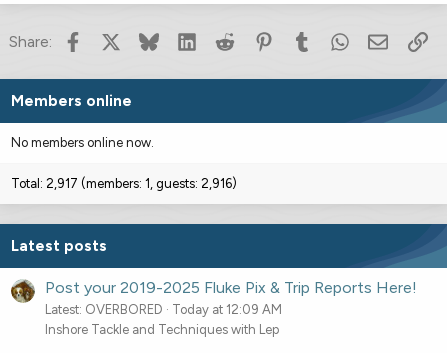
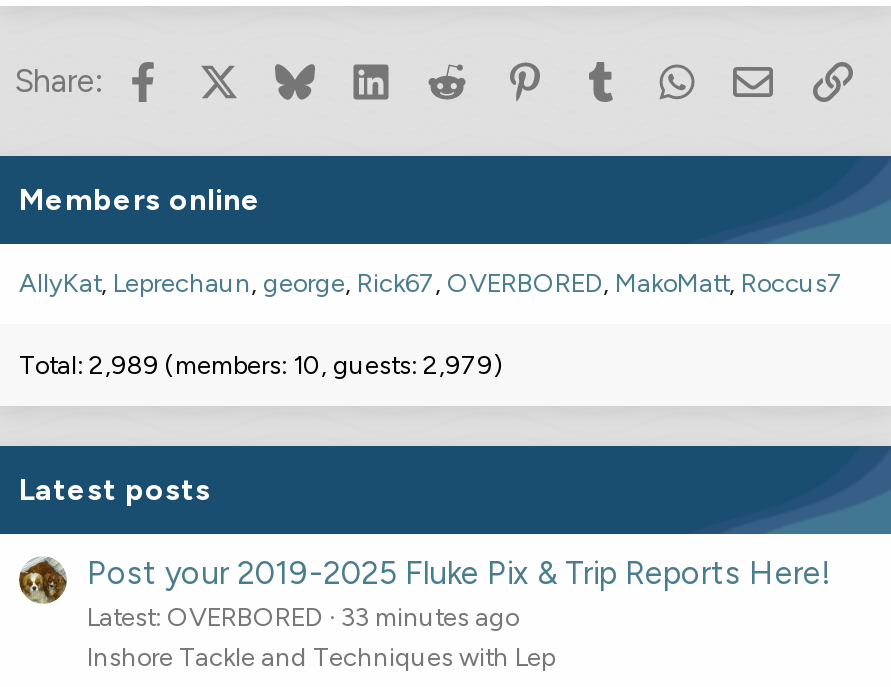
[11,135,154,150] No members online now. -> [19,268,843,298] AllyKat Leprechaun george Rick67 OVERBORED MakoMatt Roccus7
[11,176,237,191] Total: 2,917 (members: 1, guests: 2,916) -> [19,350,503,380] Total: 2,989 (members: 10, guests: 2,979)
[45,302,282,317] Latest: OVERBORED Today at 12:09 AM -> [87,602,519,632] Latest: OVERBORED 33 minutes ago

